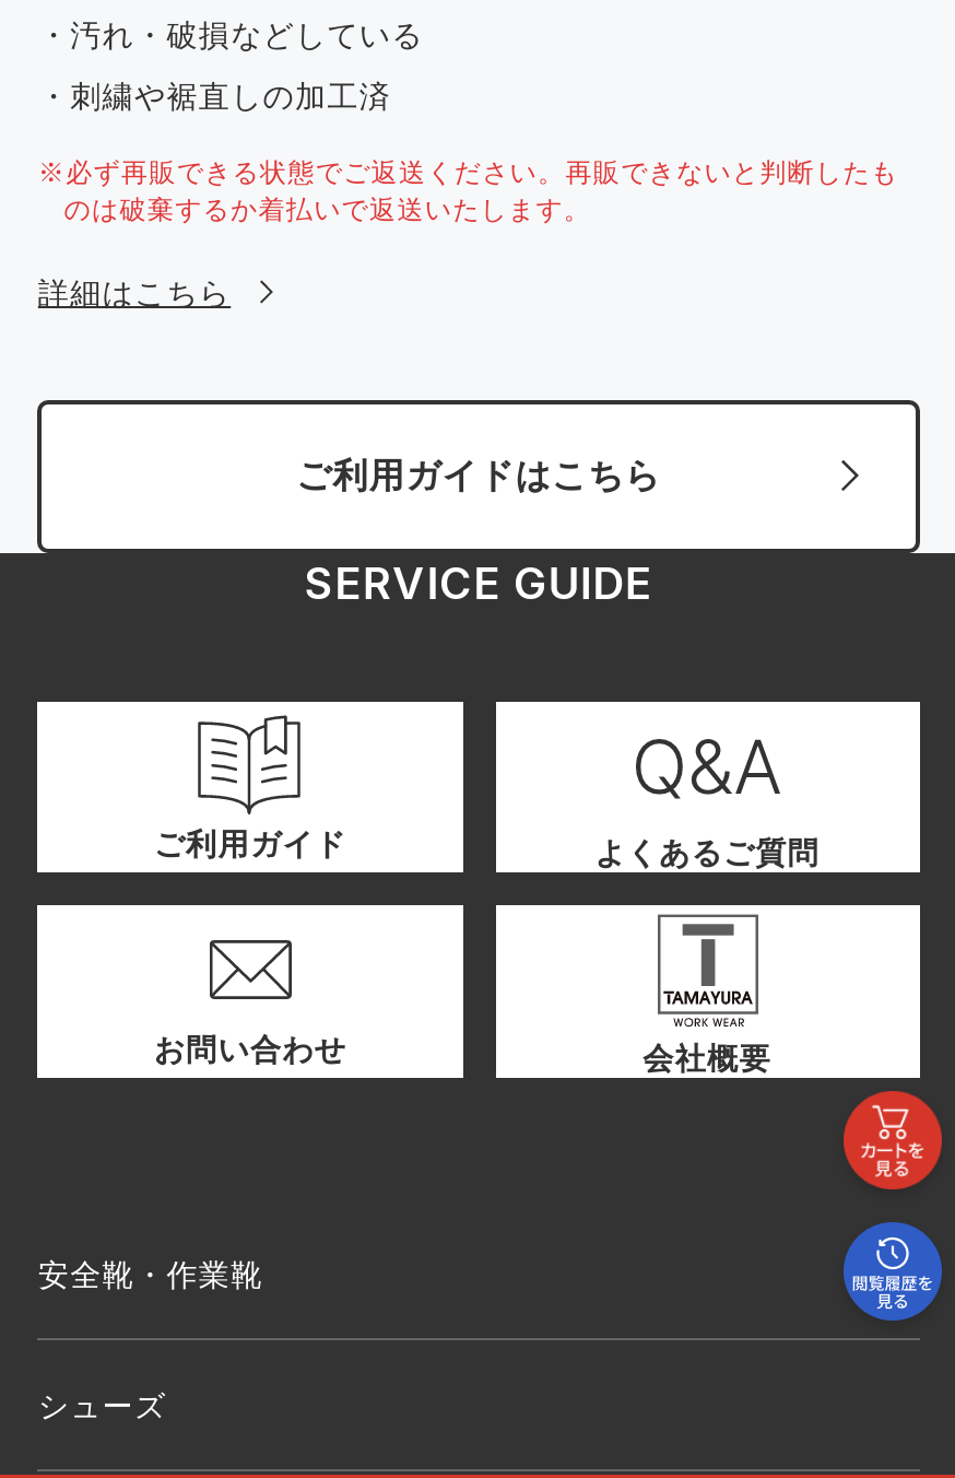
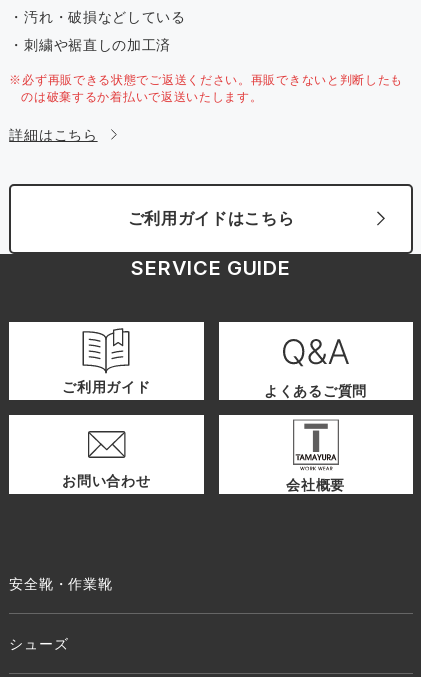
[841,1089,944,1192] [image] -> none
[841,1220,944,1323] [image] -> none

